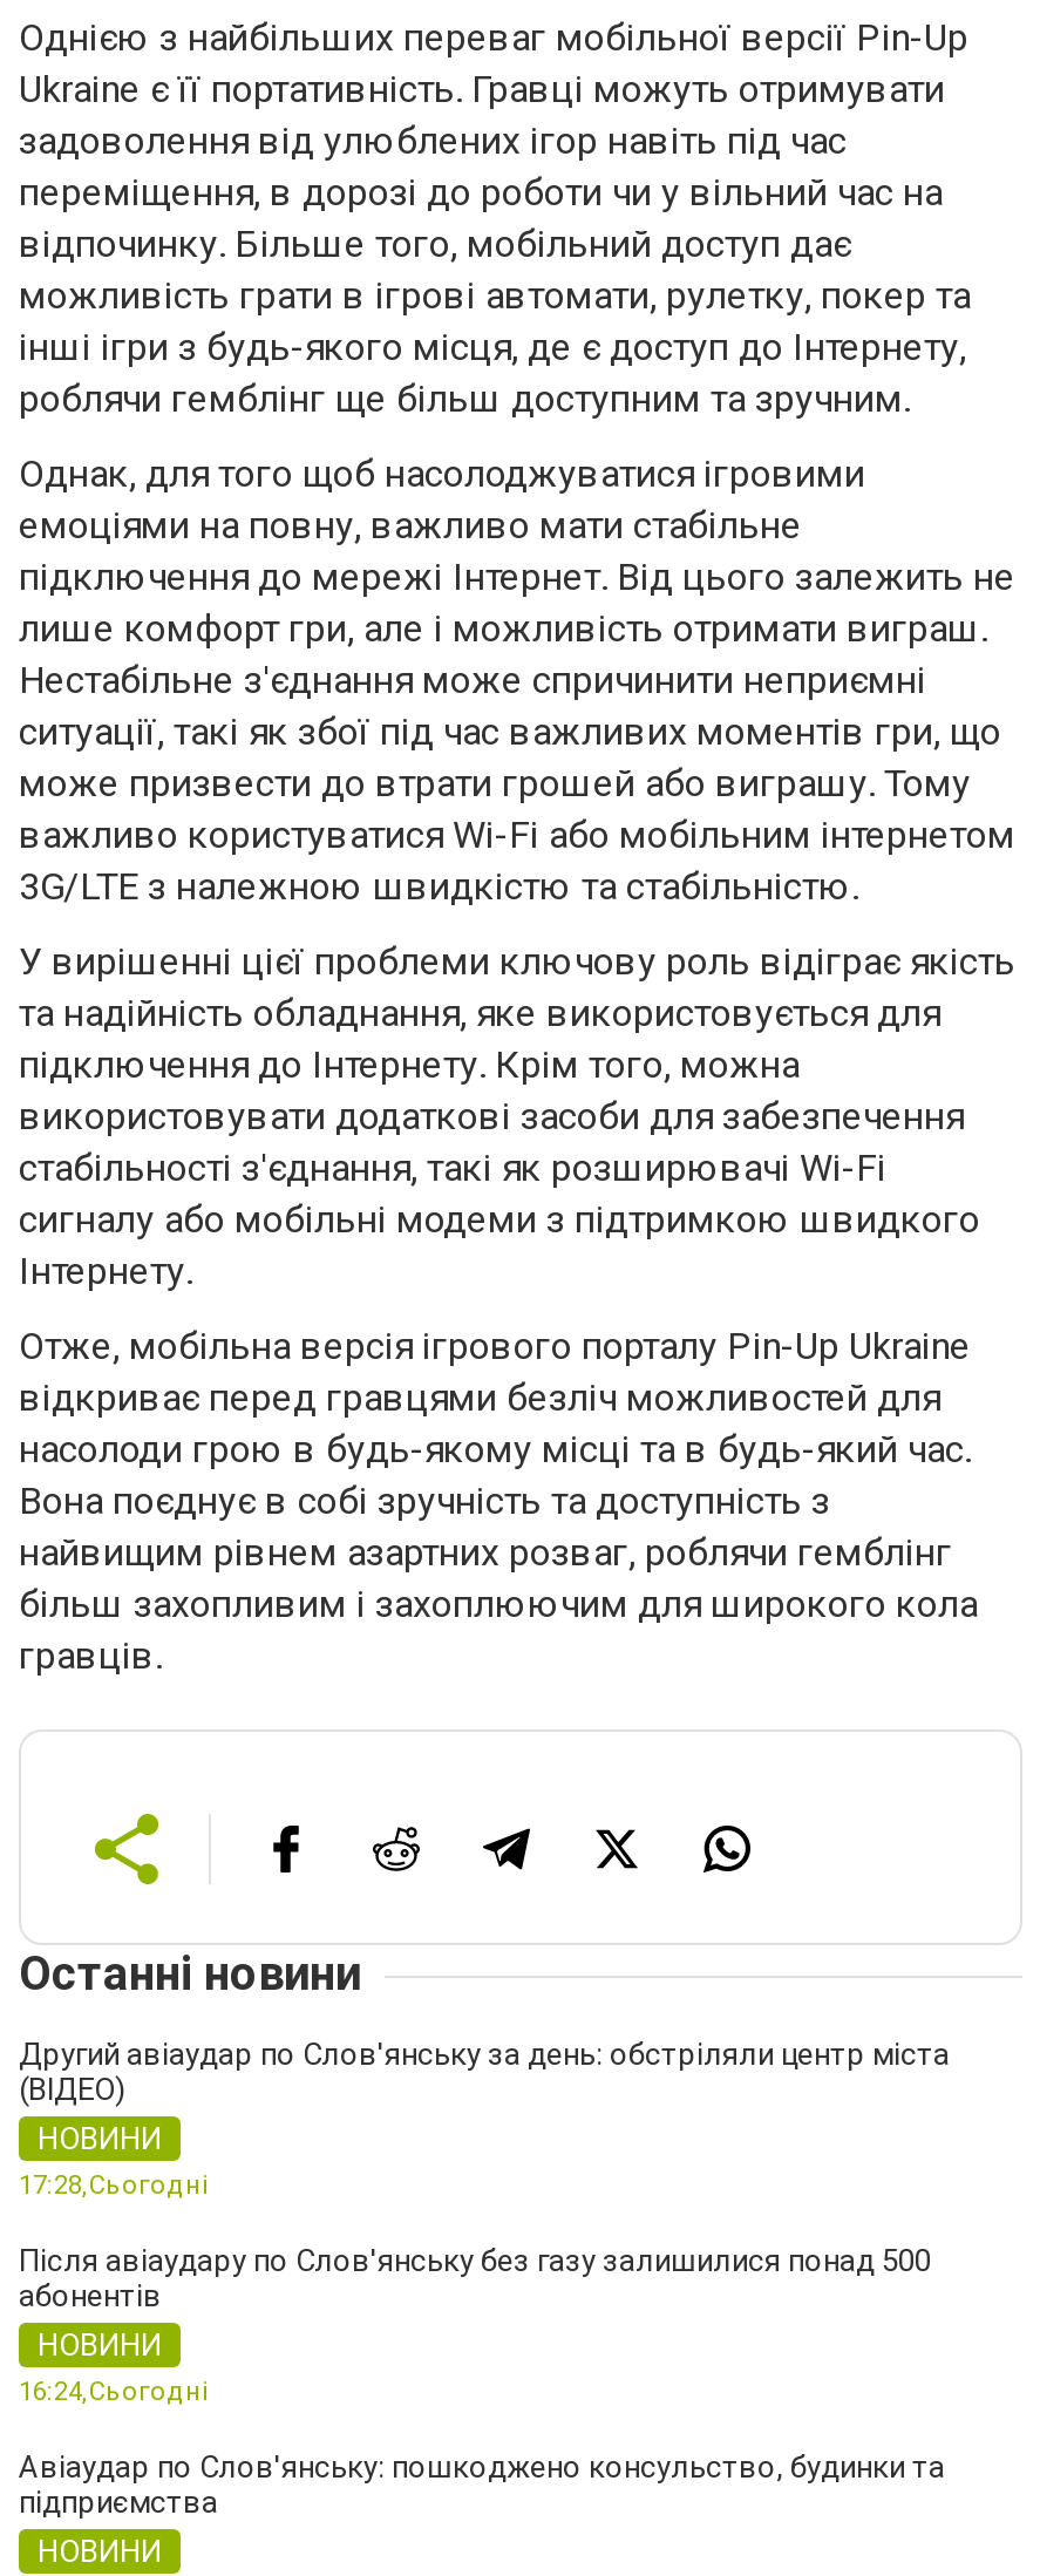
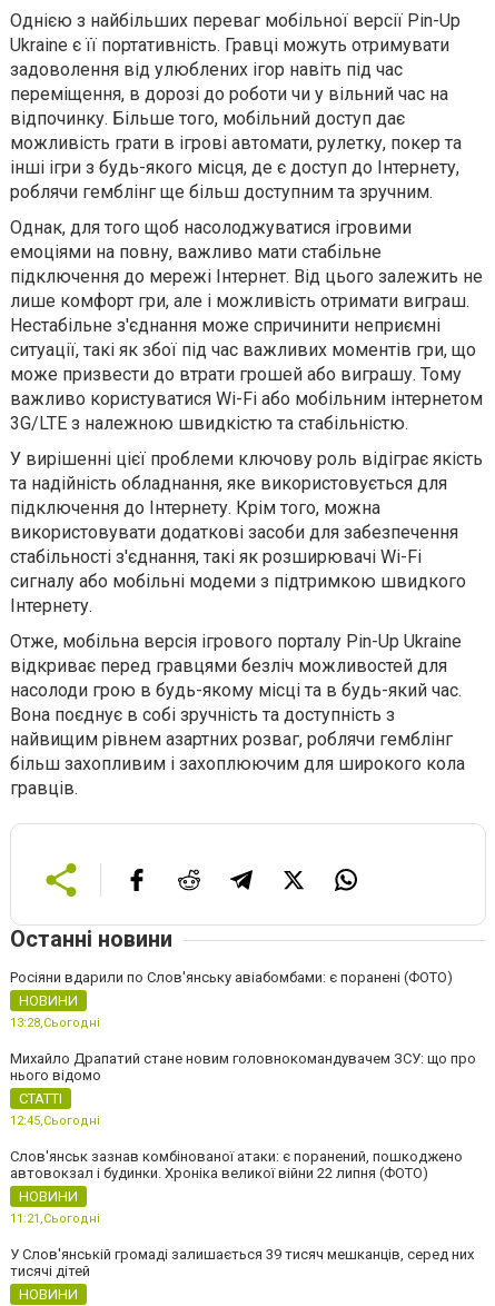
[19,2037,950,2107] Другий авіаудар по Слов'янську за день: обстріляли центр міста | (ВІДЕО) -> [10,969,453,986] Росіяни вдарили по Слов'янську авіабомбами: є поранені (ФОТО)
[19,2170,931,2313] 17:28,Сьогодні | Після авіаудару по Слов'янську без газу залишилися понад 500 | абонентів -> [10,1016,476,1181] 13:28,Сьогодні | Михайло Драпатий стане новим головнокомандувачем ЗСУ: що про | нього відомо | СТАТТІ | 12:45,Сьогодні | Слов'янськ зазнав комбінованої атаки: є поранений, пошкоджено | автовокзал і будинки. Хроніка великої війни 22 липня (ФОТО)
[19,2377,209,2407] 16:24,Сьогодні -> [10,1211,100,1226] 11:21,Сьогодні
[19,2449,945,2520] Авіаудар по Слов'янську: пошкоджено консульство, будинки та | підприємства -> [10,1246,474,1279] У Слов'янській громаді залишається 39 тисяч мешканців, серед них | тисячі дітей

